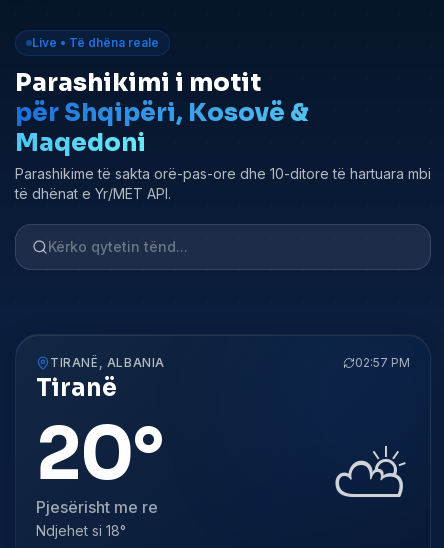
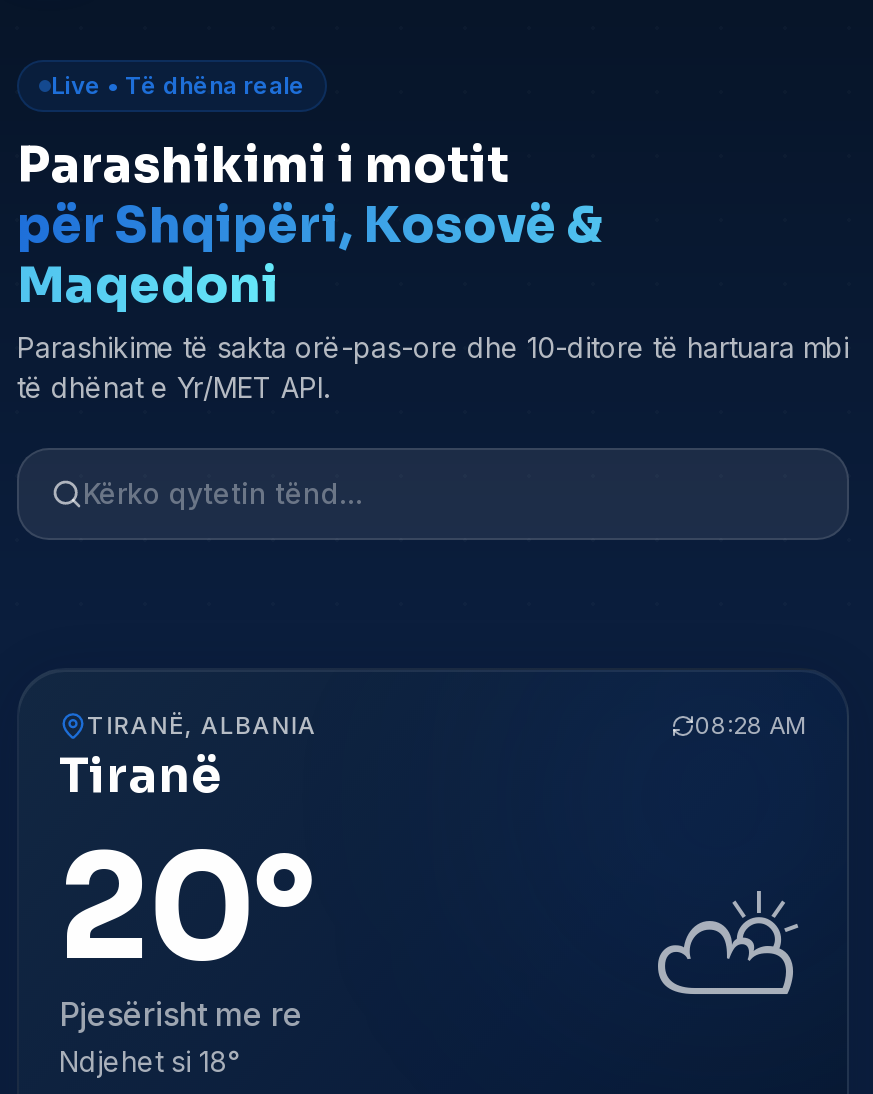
[355,355,410,370] 02:57 PM -> [695,710,807,740] 08:28 AM

